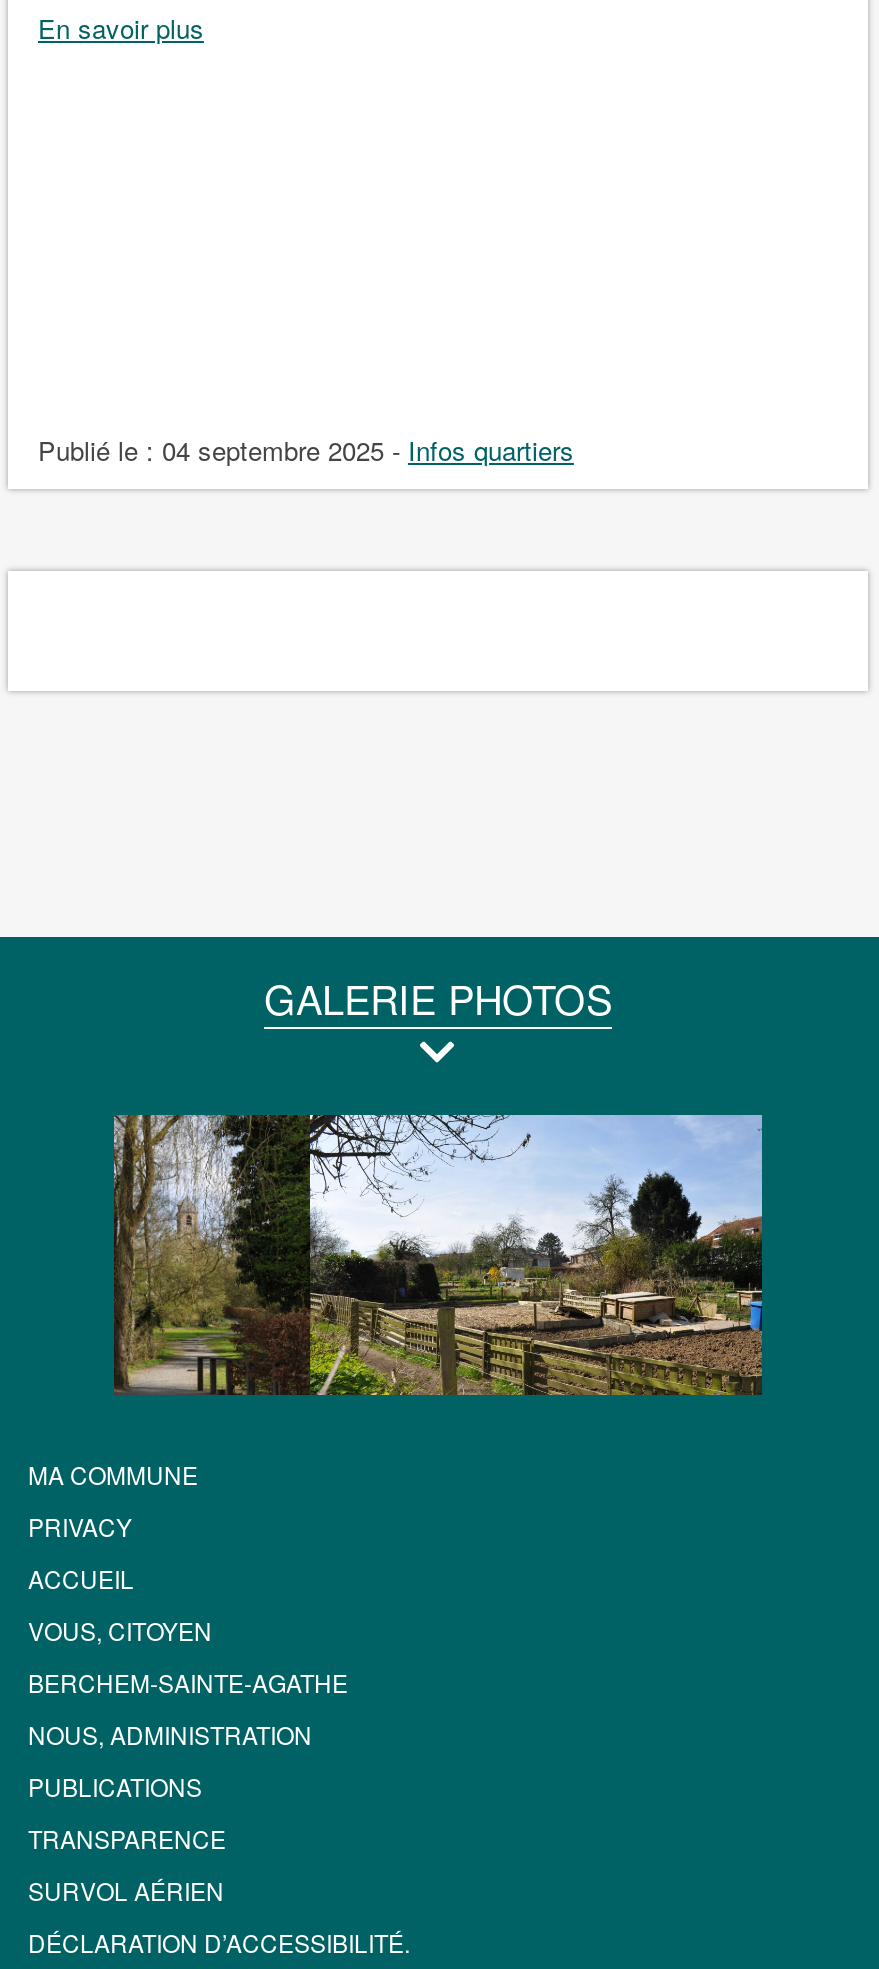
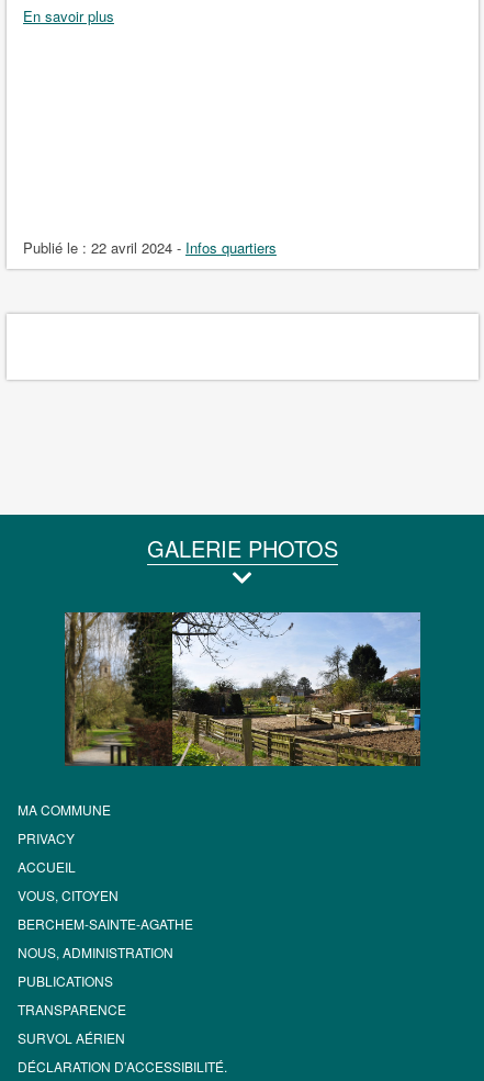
[38,430,574,468] Publié le : 04 septembre 2025 - Infos quartiers -> [23,237,277,258] Publié le : 22 avril 2024 - Infos quartiers

